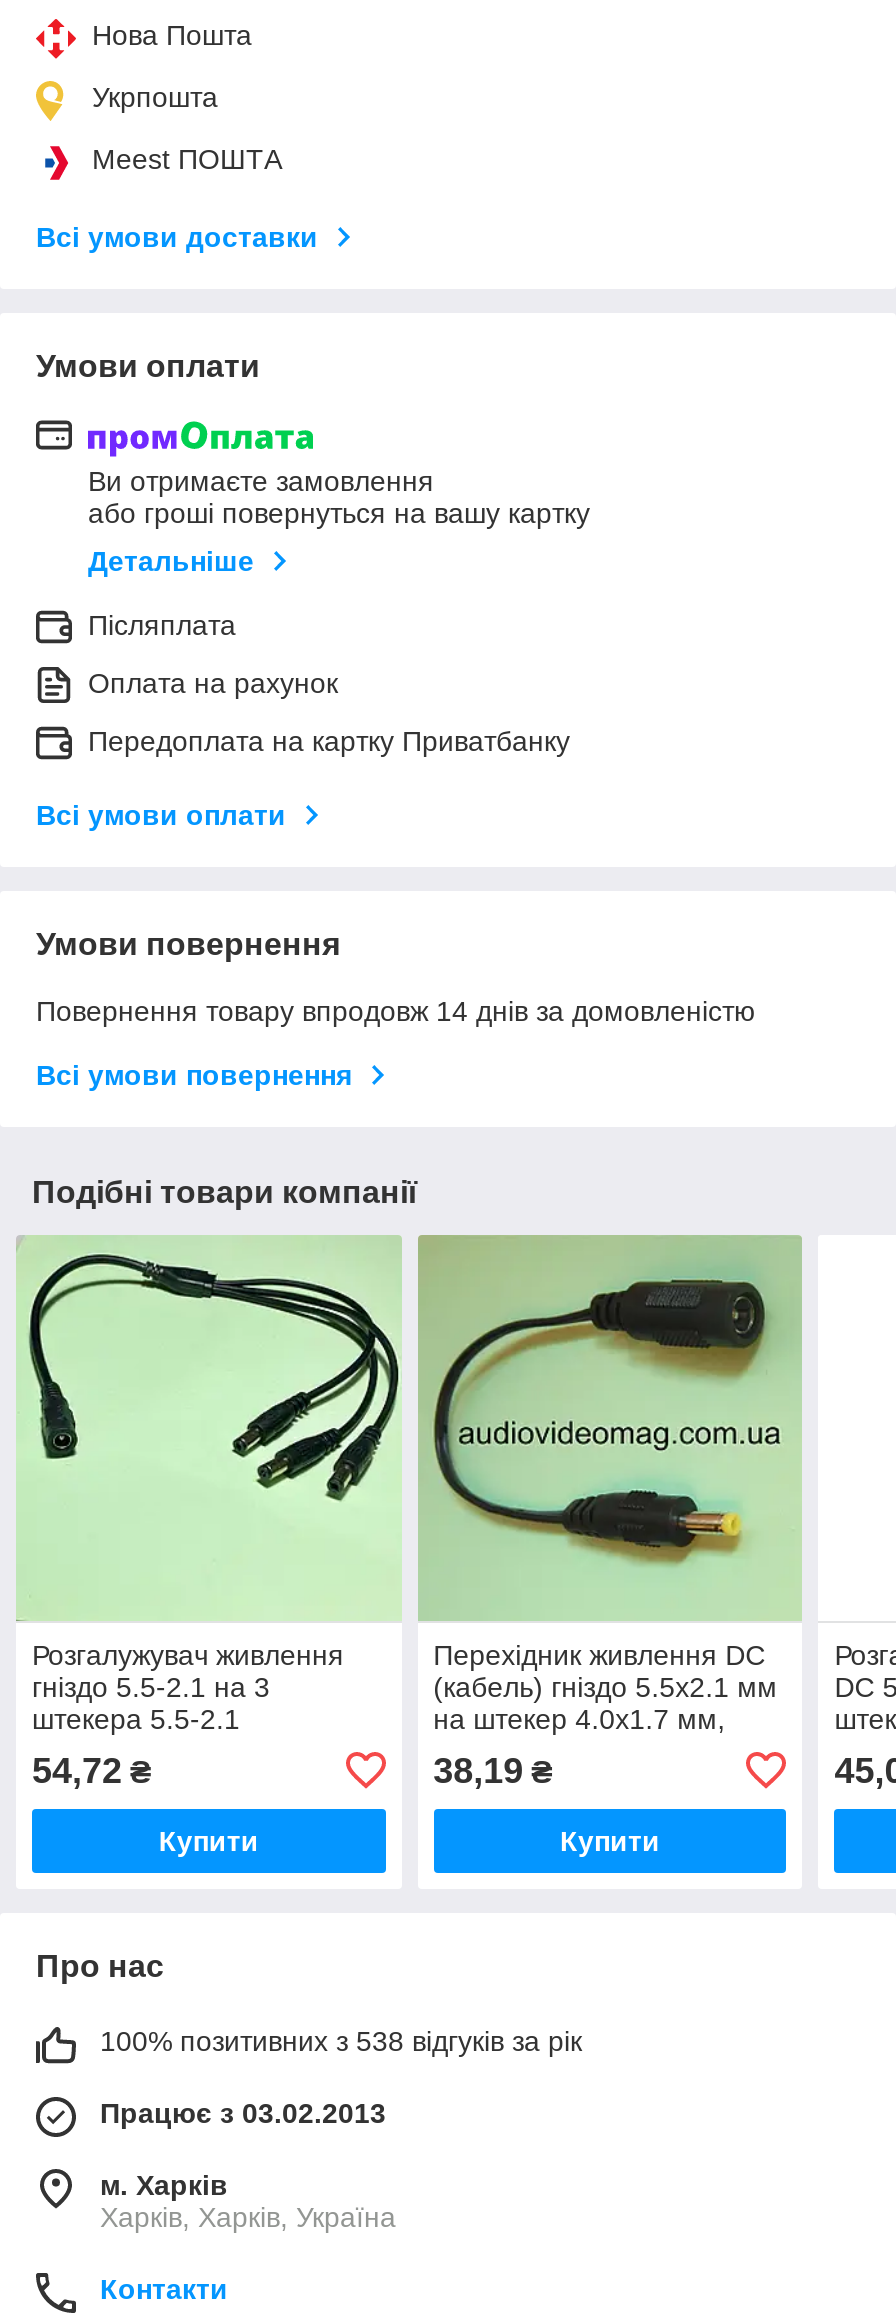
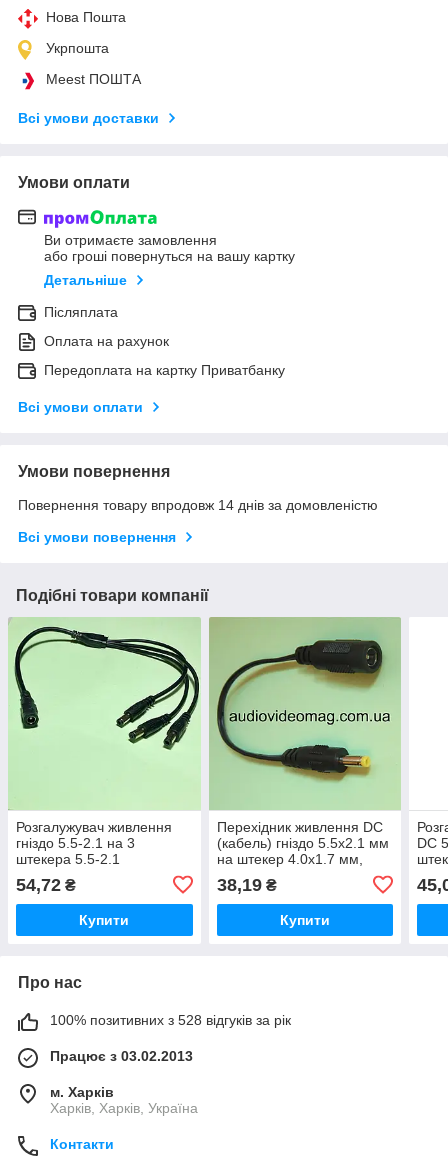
[100,2025,582,2057] 100% позитивних з 538 відгуків за рік -> [50,1012,291,1028] 100% позитивних з 528 відгуків за рік

